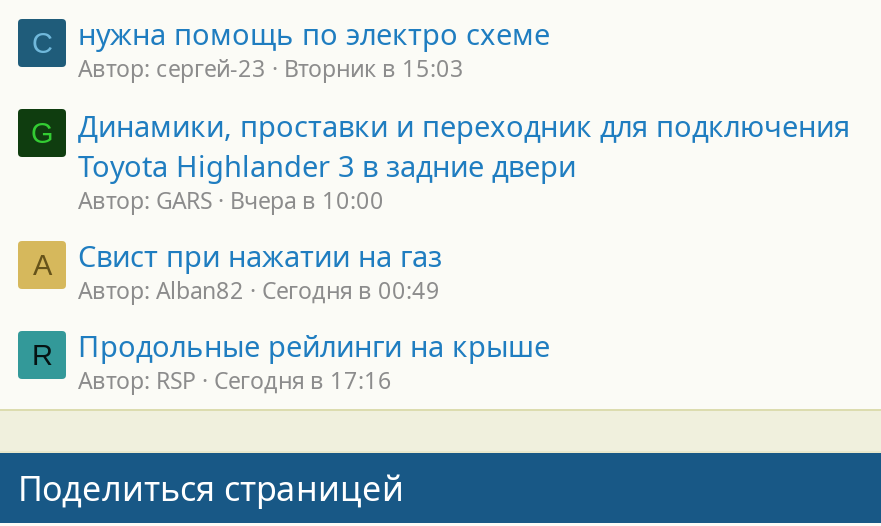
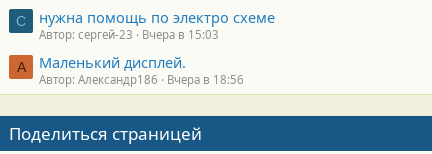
[31,53,850,395] Автор: сергей-23 Вторник в 15:03 | G | Динамики, проставки и переходник для подключения | Toyota Highlander 3 в задние двери | Автор: GARS Вчера в 10:00 | A | Свист при нажатии на газ | Автор: Alban82 Сегодня в 00:49 | R | Продольные рейлинги на крыше | Автор: RSP Сегодня в 17:16 -> [16,26,244,87] Автор: сергей-23 Вчера в 15:03 | А | Маленький дисплей. | Автор: Александр186 Вчера в 18:56

